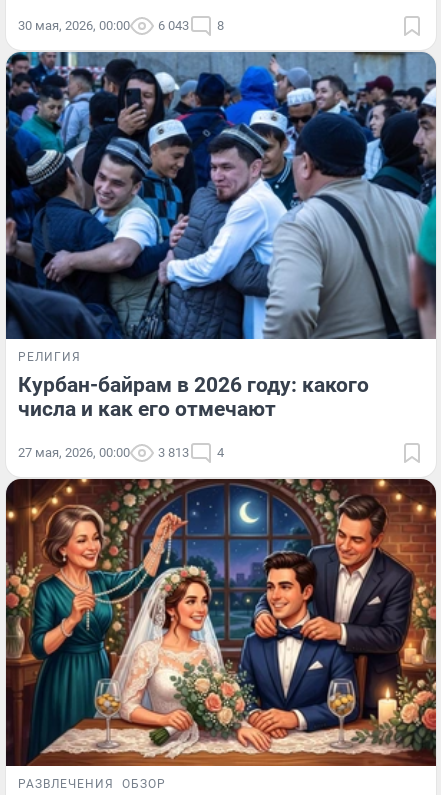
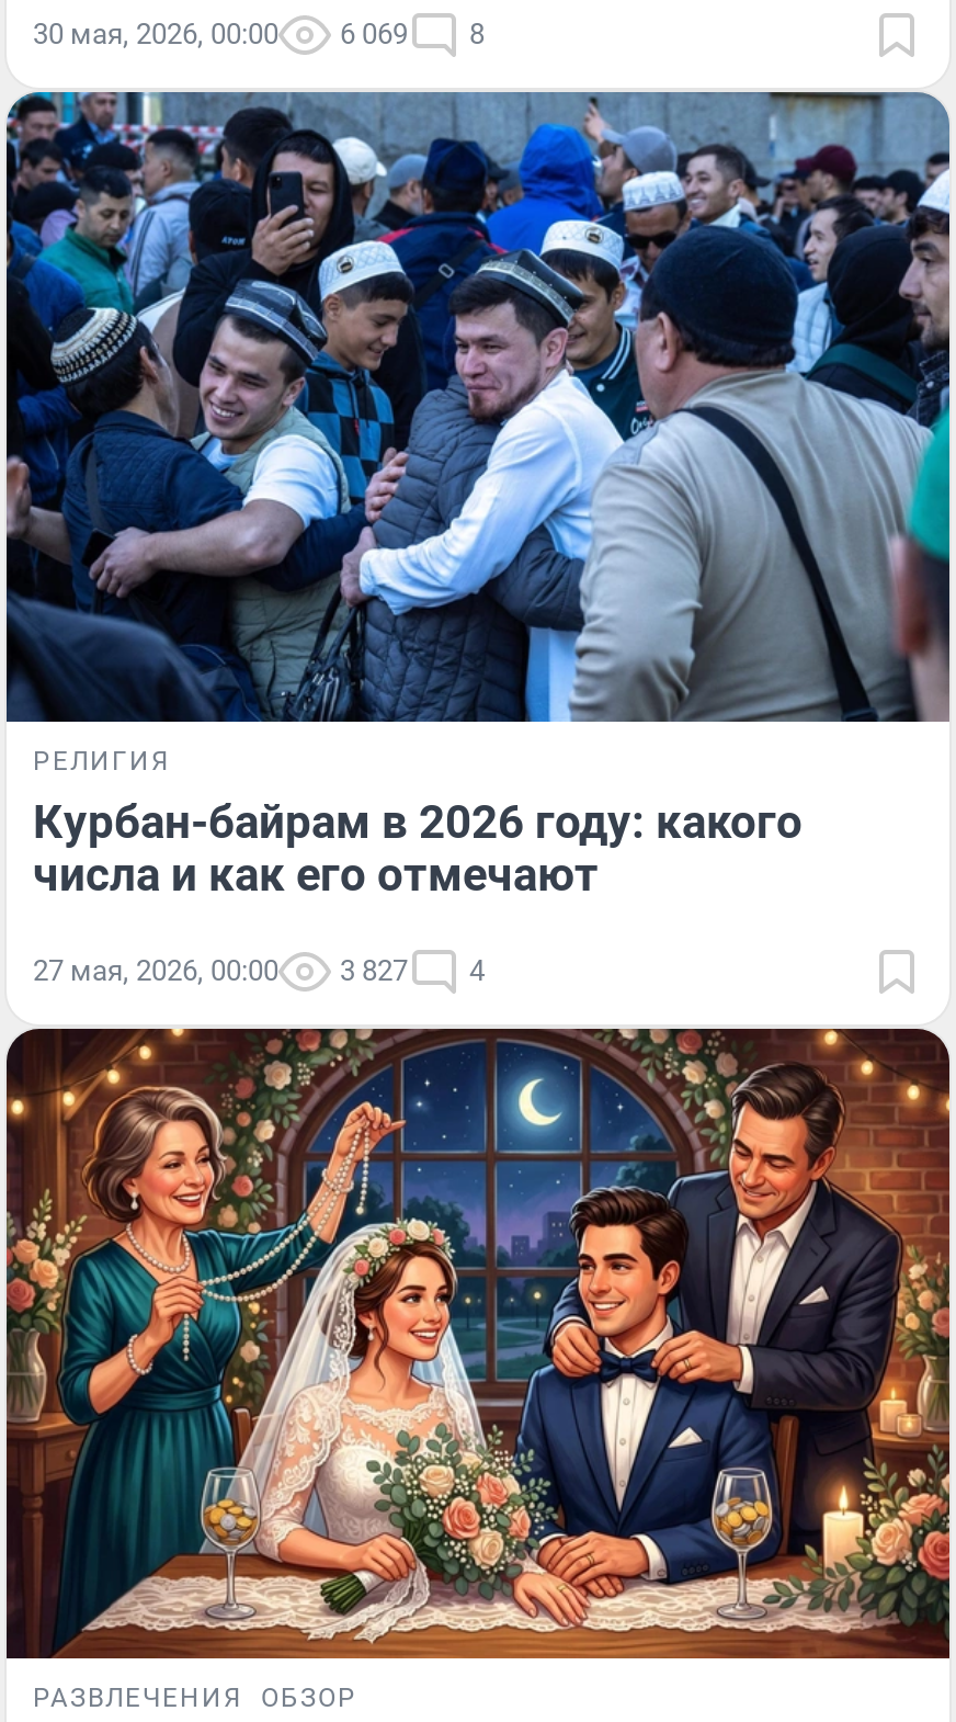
[18,18,224,33] 30 мая, 2026, 00:00 6 043 8 -> [33,18,485,51] 30 мая, 2026, 00:00 6 069 8
[18,445,224,460] 27 мая, 2026, 00:00 3 813 4 -> [33,954,485,987] 27 мая, 2026, 00:00 3 827 4

